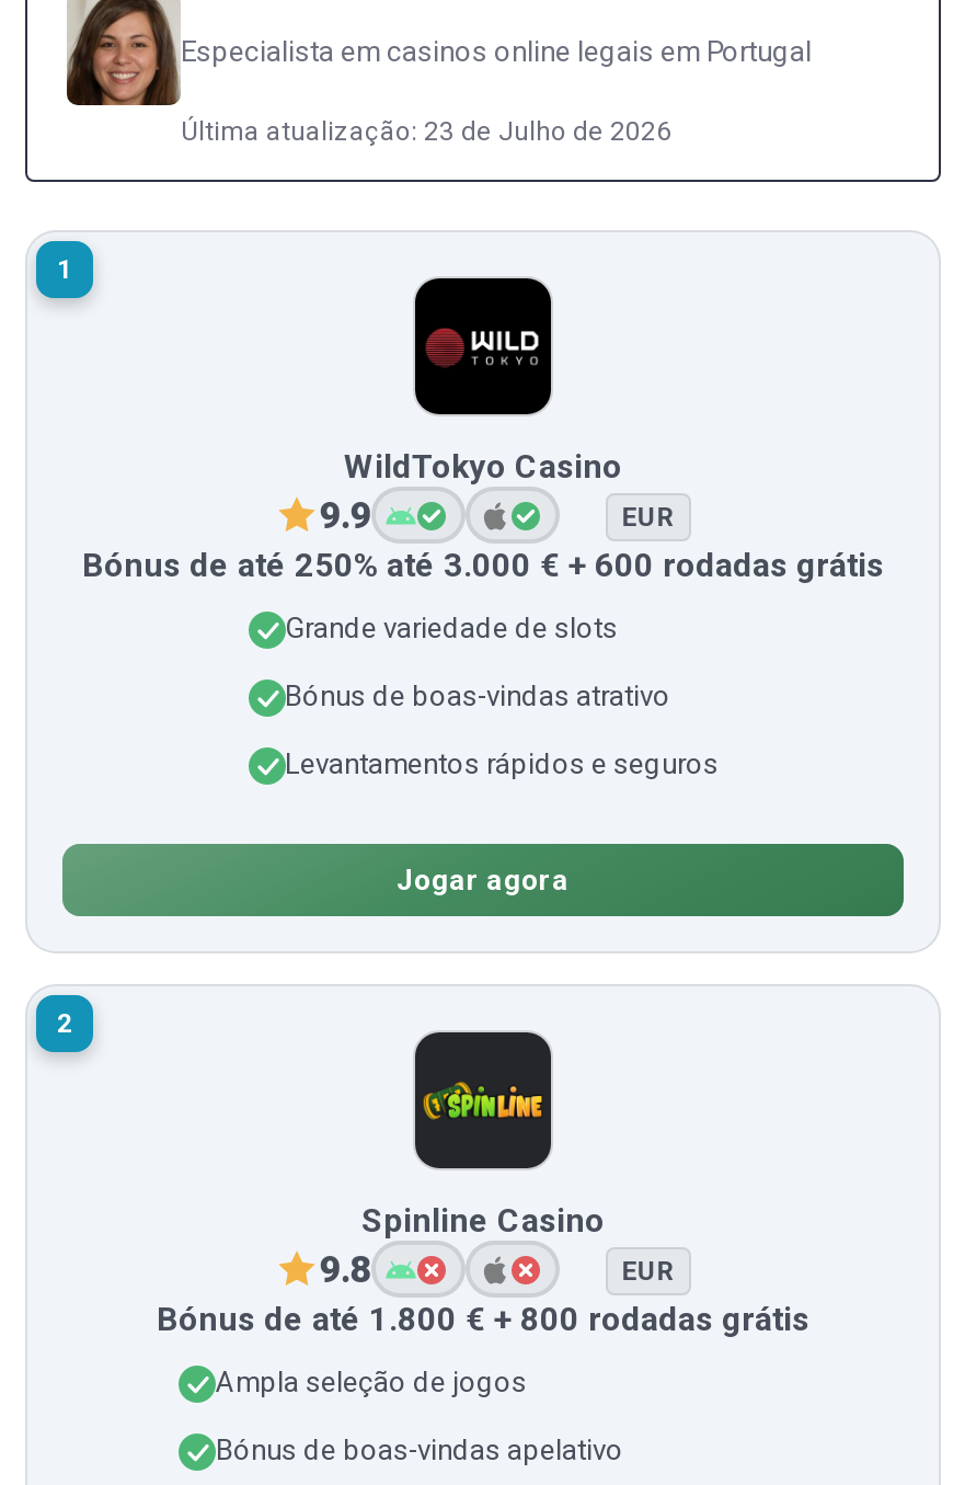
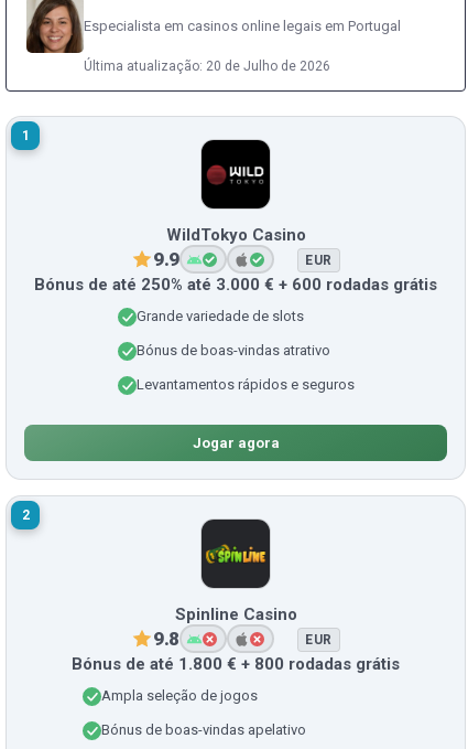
[181,116,671,147] Última atualização: 23 de Julho de 2026 -> [84,59,330,74] Última atualização: 20 de Julho de 2026

